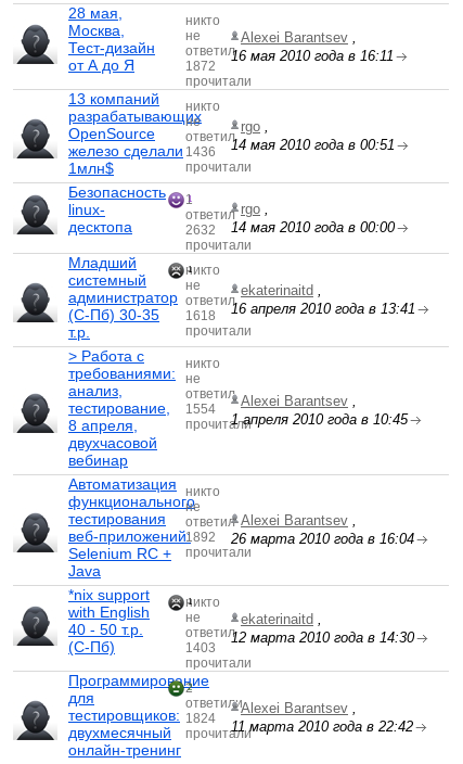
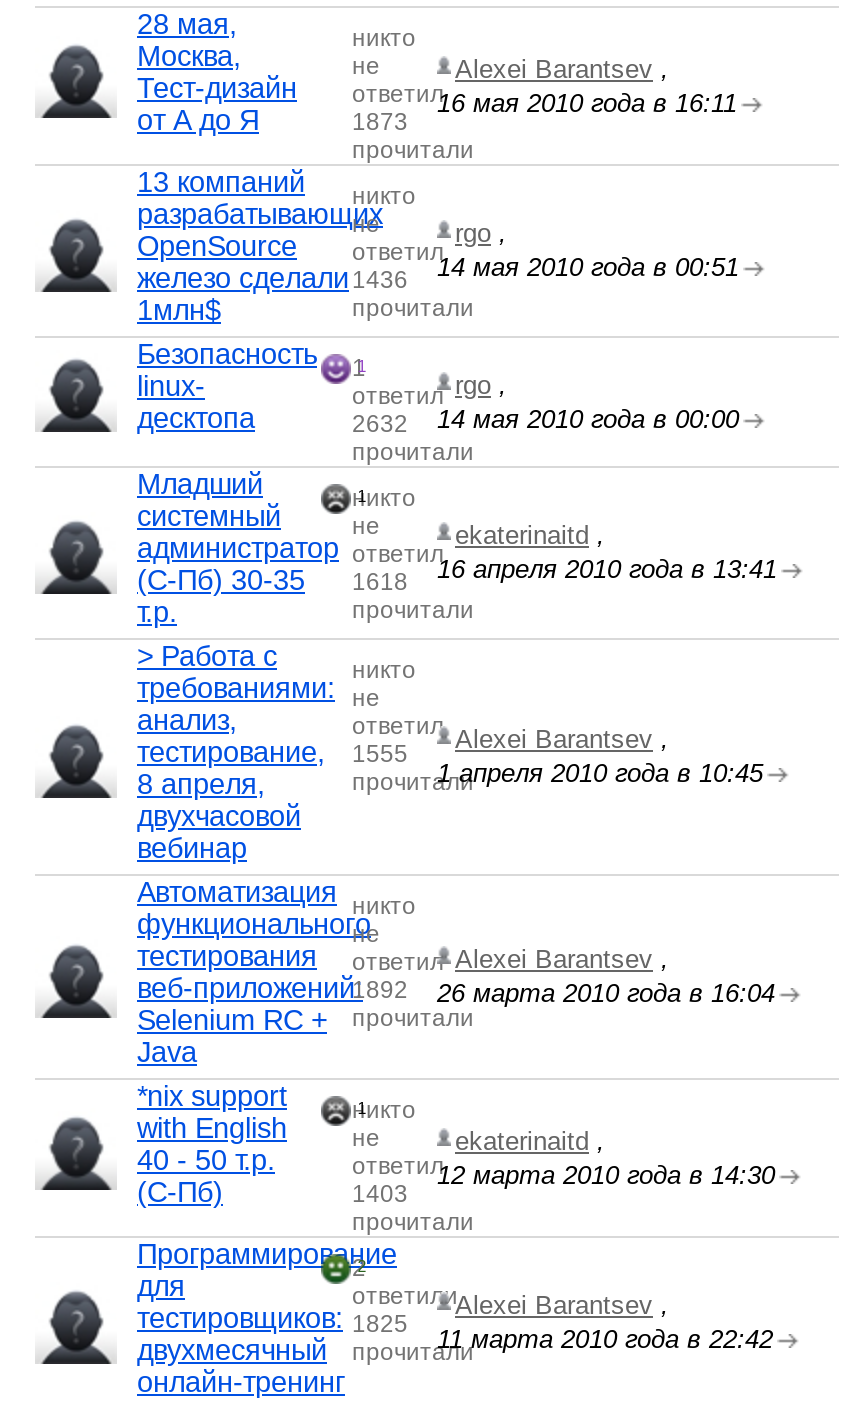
[185,59,215,74] 1872 -> [352,108,408,136] 1873
[68,386,357,417] тестирование, 1554 ответил Alexei Barantsev, -> [137,712,669,768] тестирование, 1555 ответил Alexei Barantsev,
[185,711,215,726] 1824 -> [352,1310,408,1338] 1825

